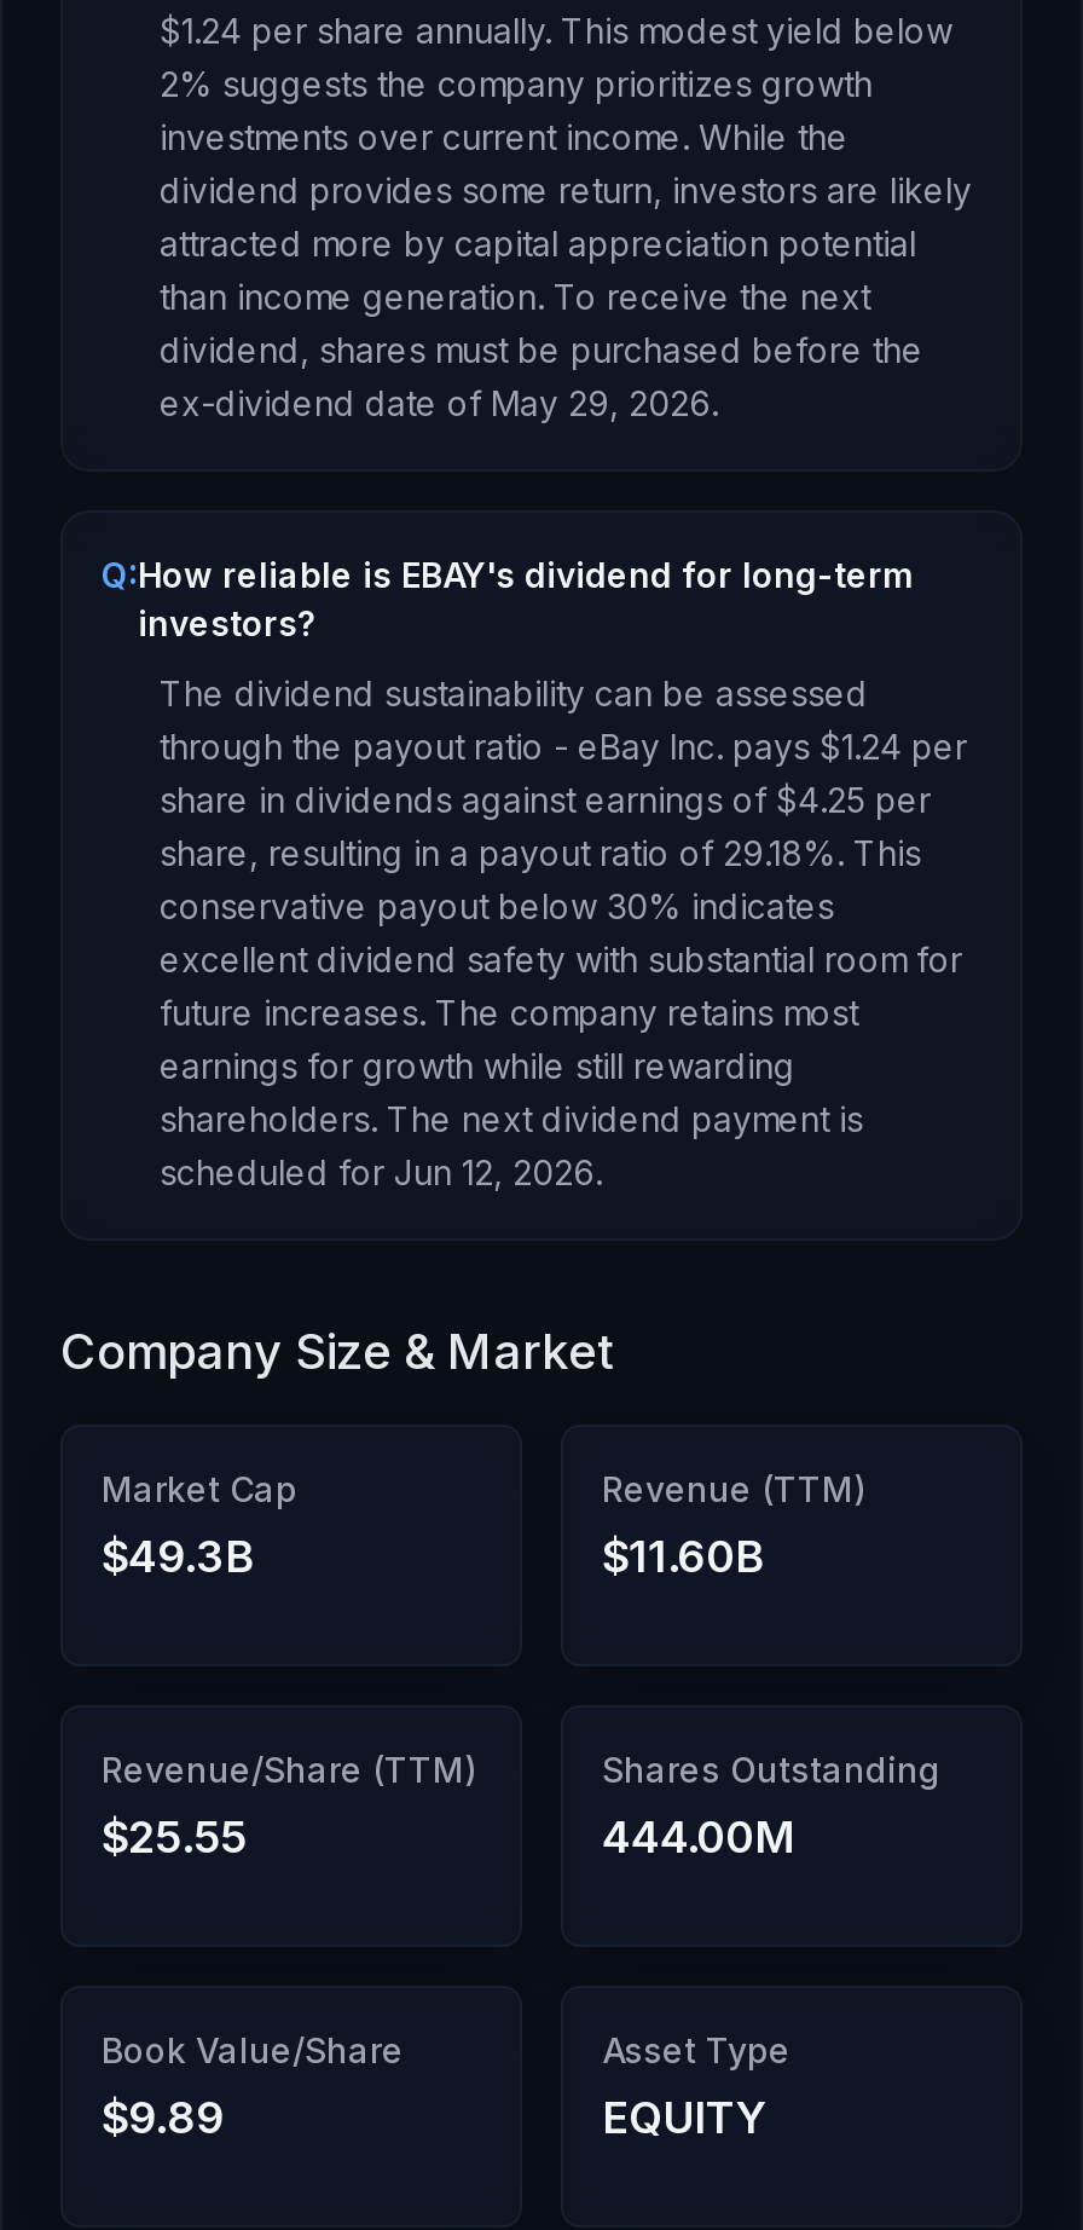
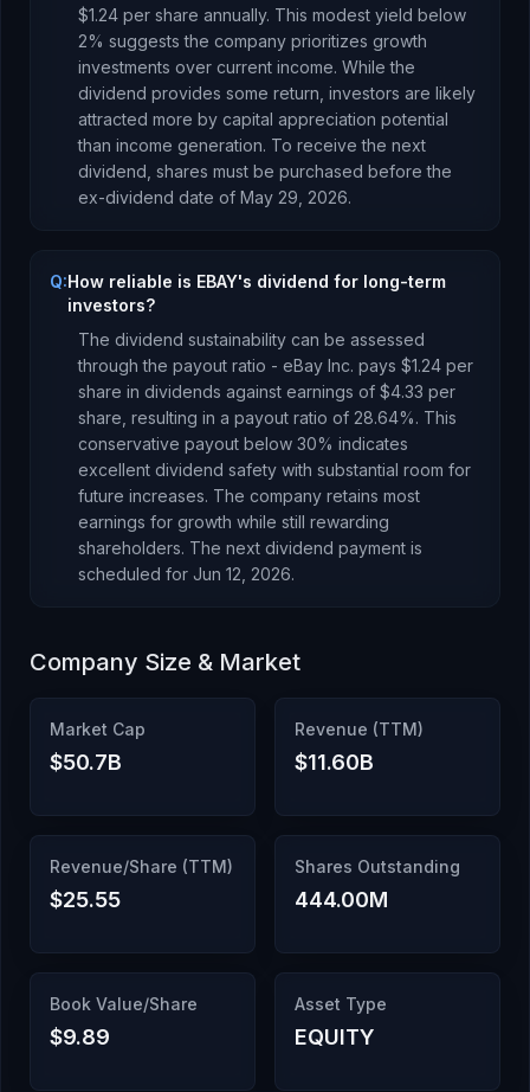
[160,779,931,820] share in dividends against earnings of $4.25 per -> [78,381,455,402] share in dividends against earnings of $4.33 per
[160,832,921,873] share, resulting in a payout ratio of 29.18%. This -> [78,407,457,428] share, resulting in a payout ratio of 28.64%. This
[102,1531,254,1582] $49.3B -> [50,750,122,775] $50.7B

